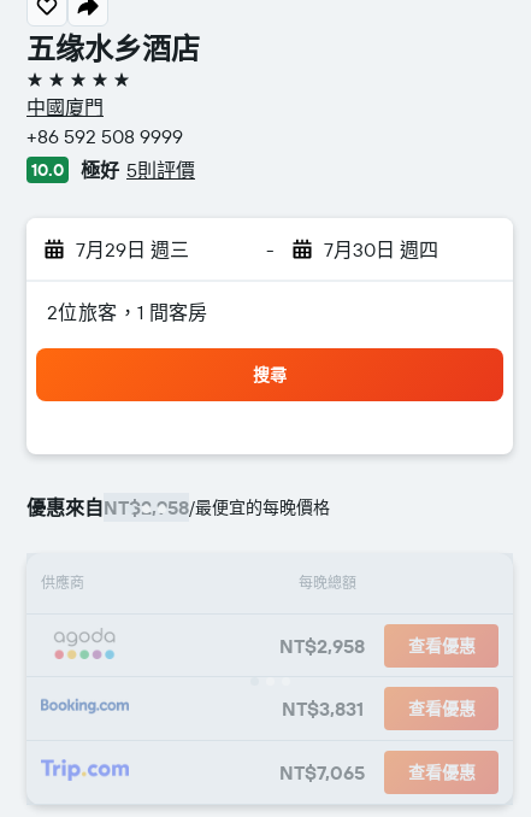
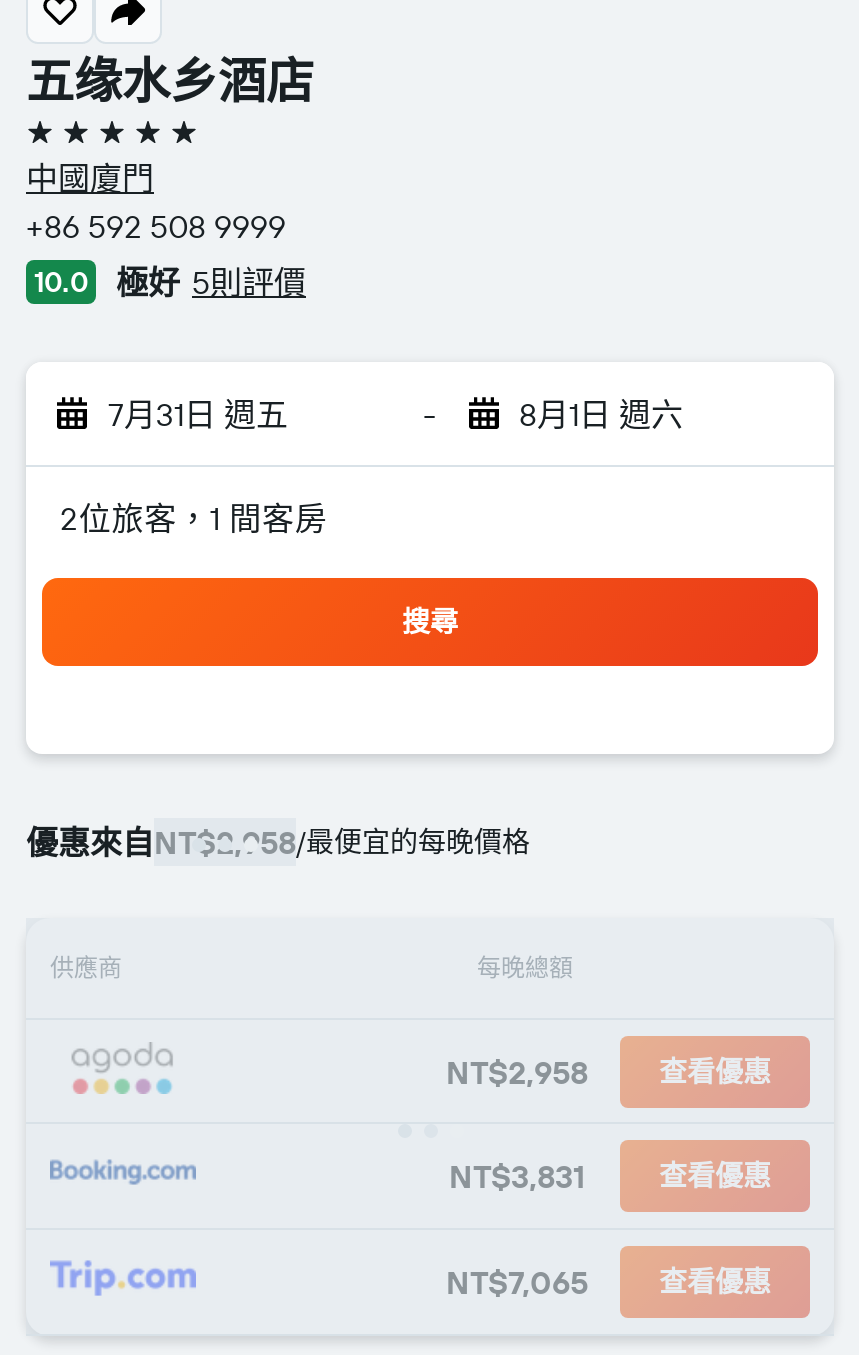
[76,237,189,261] 7月29日 週三 -> [108,394,288,434] 7月31日 週五
[323,237,438,261] 7月30日 週四 -> [519,394,683,434] 8月1日 週六

